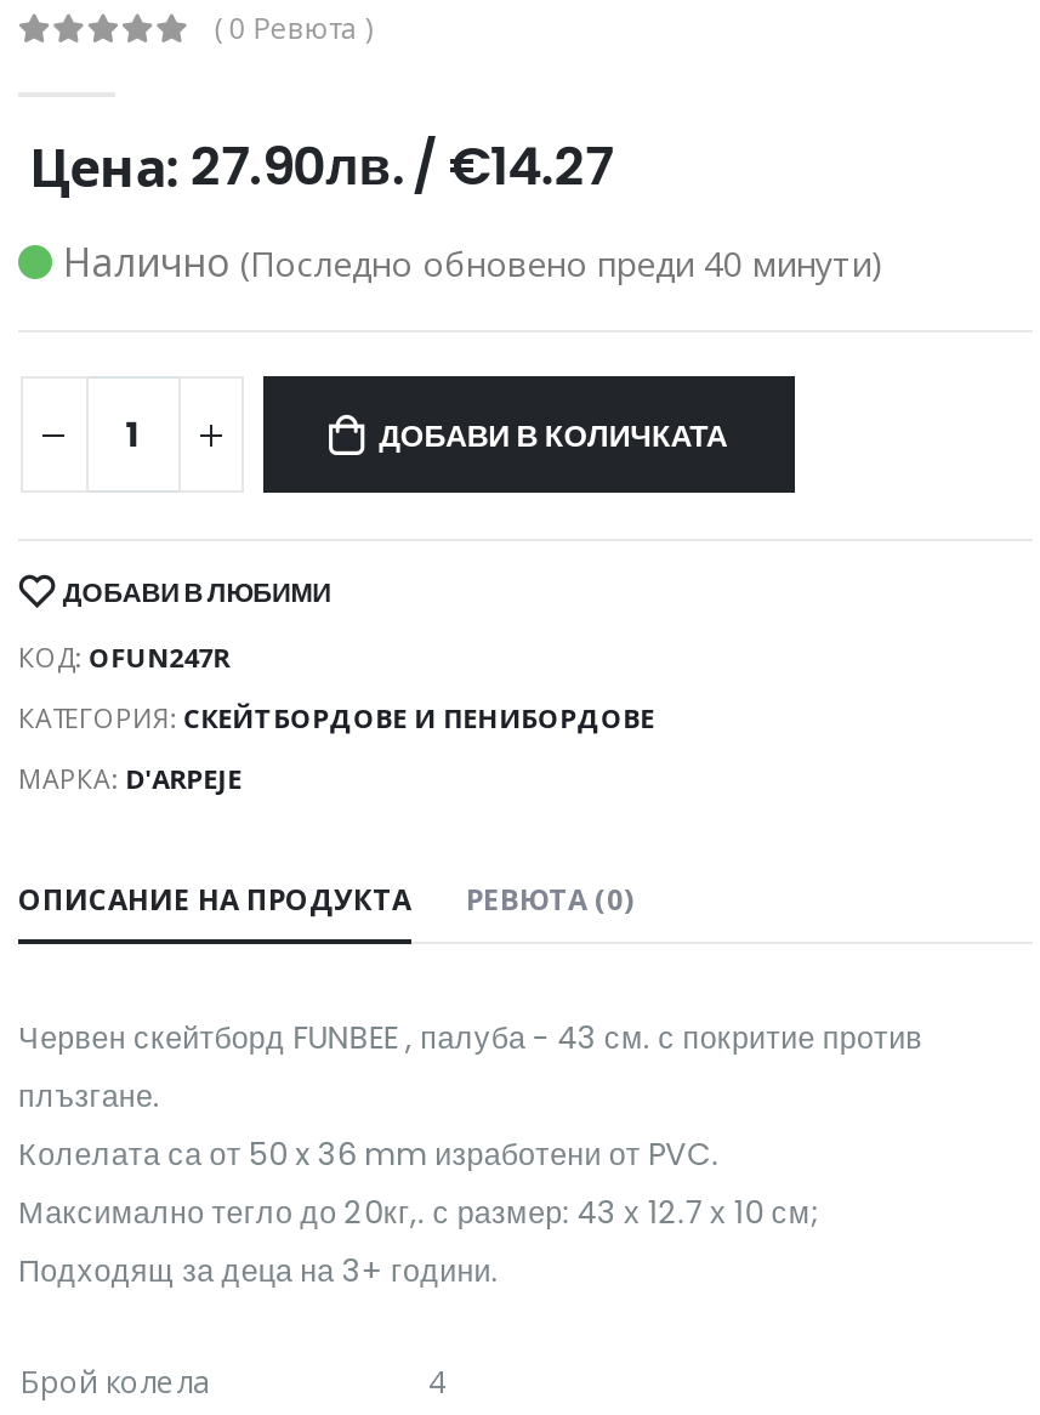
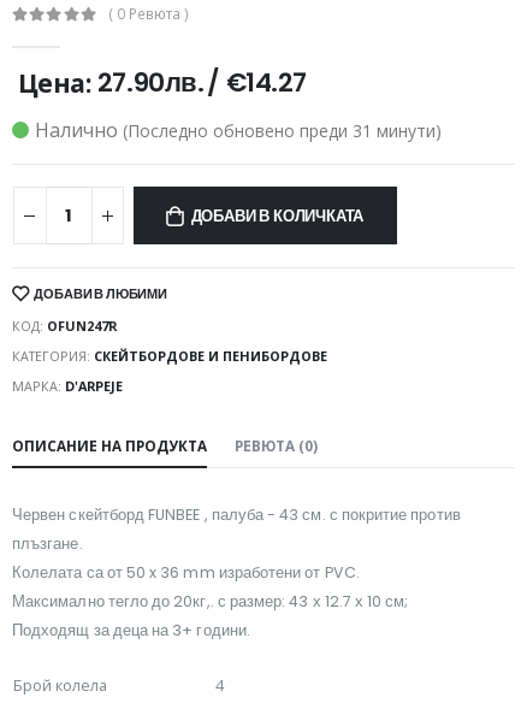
[63,236,883,290] Налично (Последно обновено преди 40 минути) -> [34,117,441,144] Налично (Последно обновено преди 31 минути)

